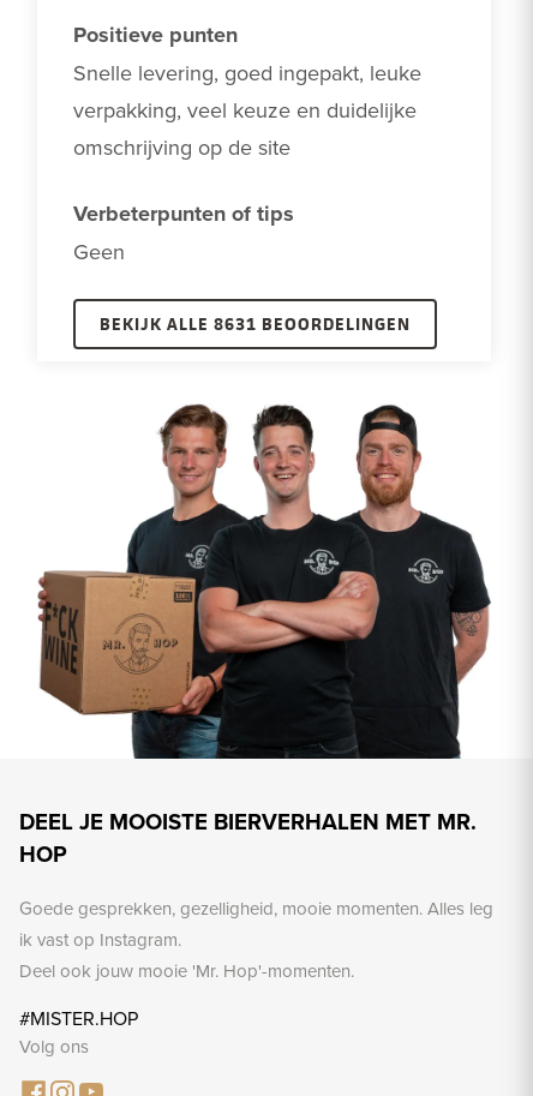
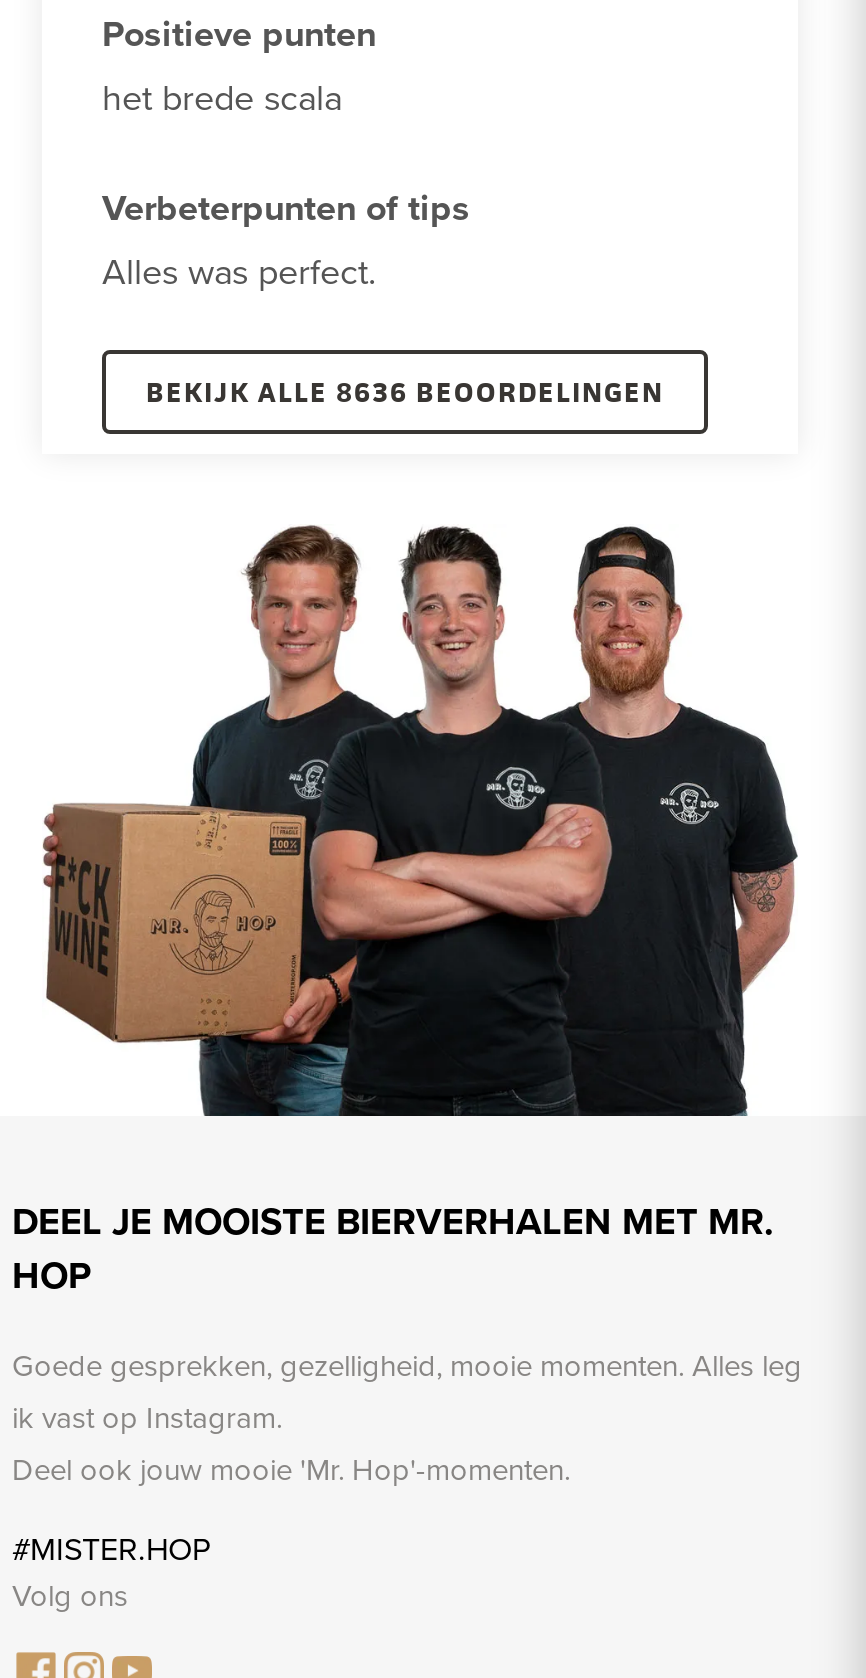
[73,58,421,163] Snelle levering, goed ingepakt, leuke | verpakking, veel keuze en duidelijke | omschrijving op de site -> [102,73,342,123] het brede scala
[73,237,125,267] Geen -> [102,247,376,297] Alles was perfect.
[100,313,411,335] BEKIJK ALLE 8631 BEOORDELINGEN -> [146,373,664,411] BEKIJK ALLE 8636 BEOORDELINGEN

